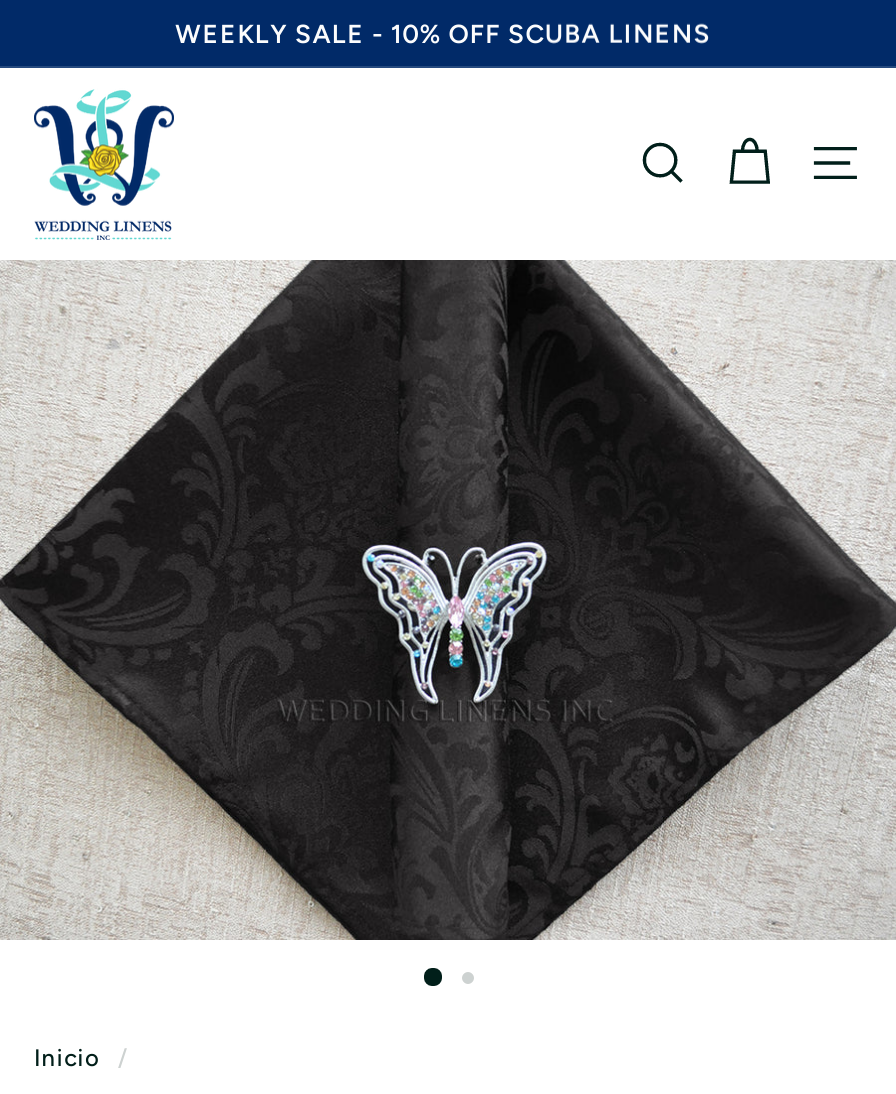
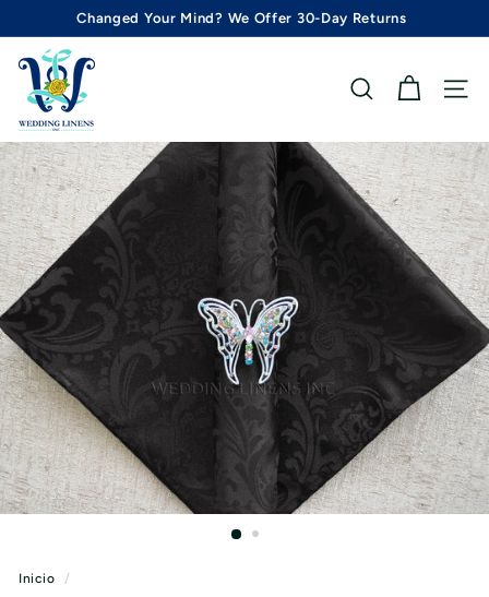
[175,18,711,48] WEEKLY SALE - 10% OFF SCUBA LINENS -> [77,10,407,26] Changed Your Mind? We Offer 30-Day Returns

